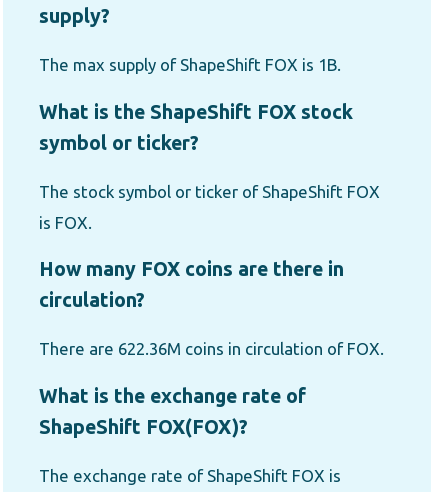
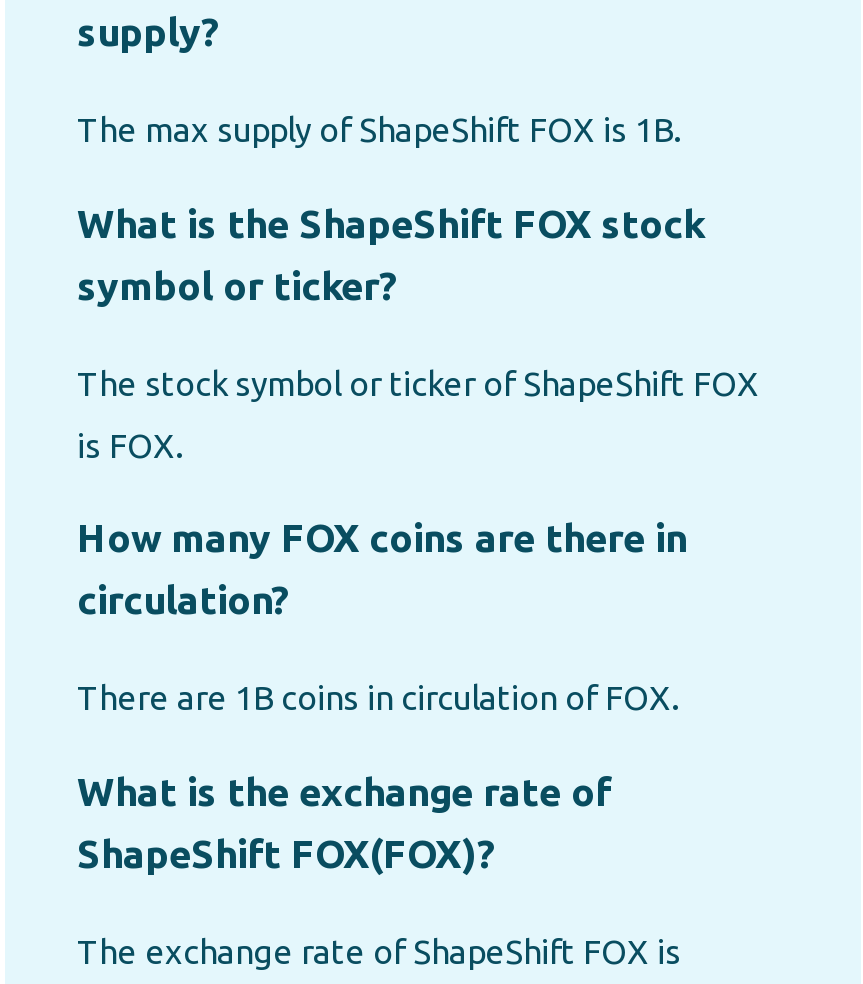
[39,339,384,358] There are 622.36M coins in circulation of FOX. -> [77,678,679,716] There are 1B coins in circulation of FOX.

